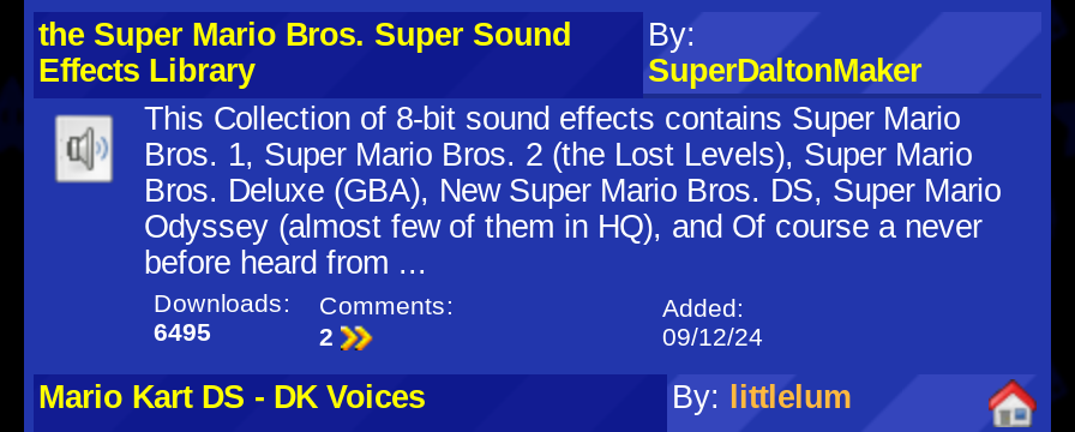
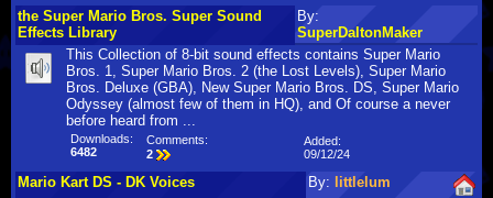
[154,316,211,345] 6495 -> [70,145,97,158] 6482

